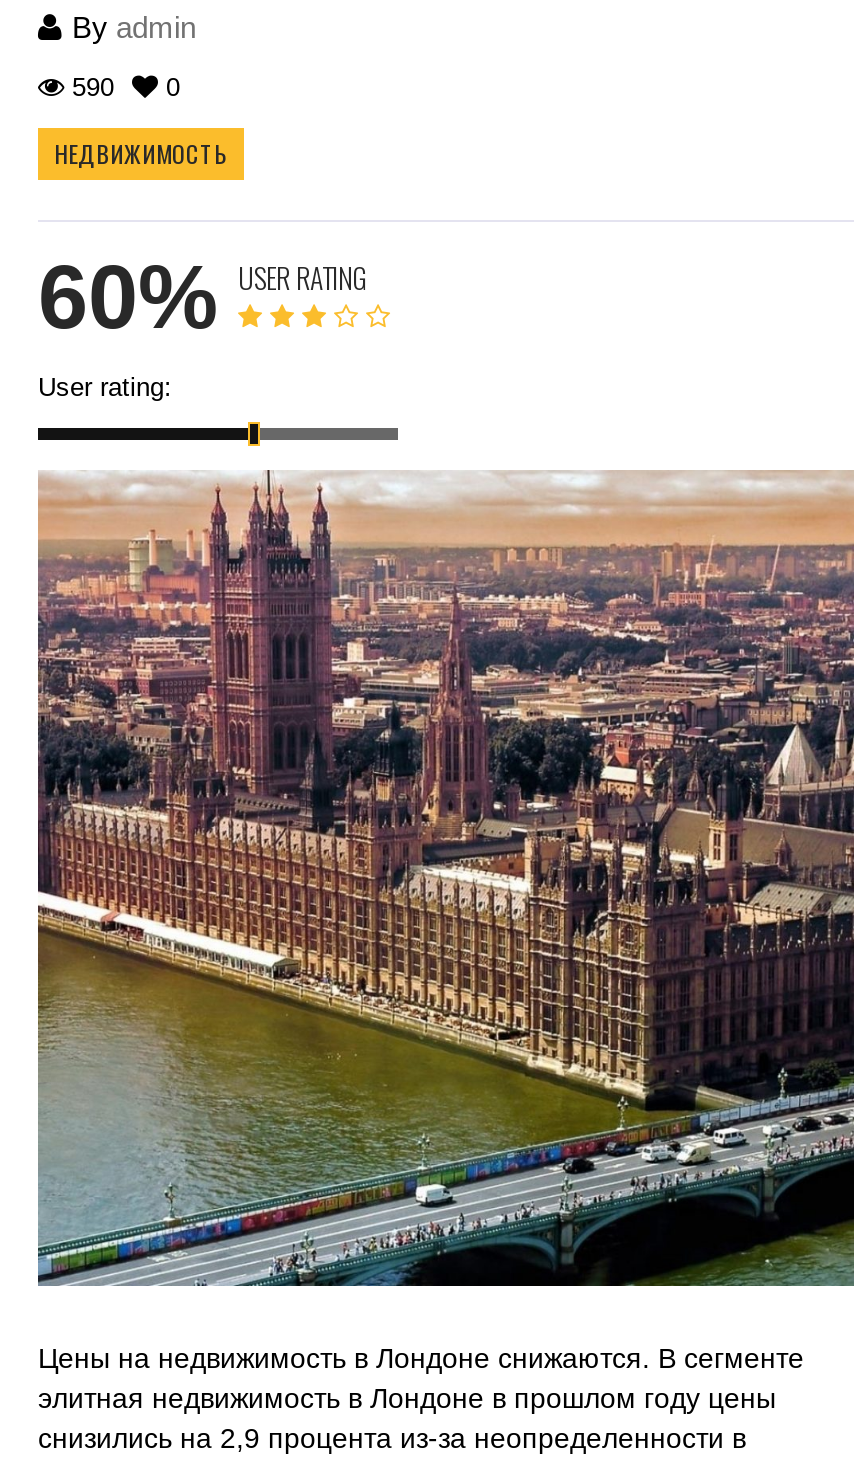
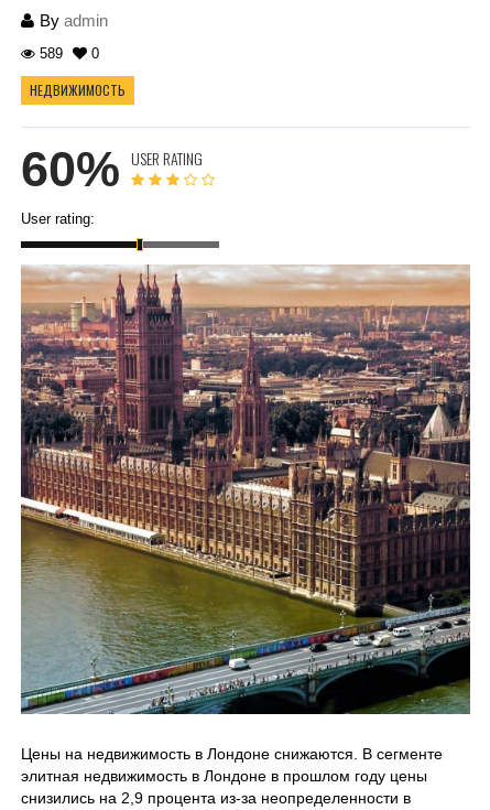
[64,72,180,102] 590 0 -> [35,45,99,62] 589 0

